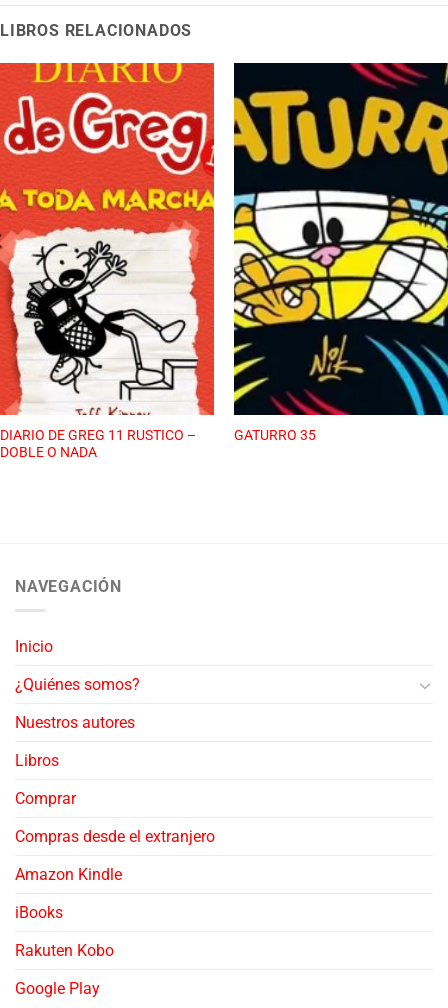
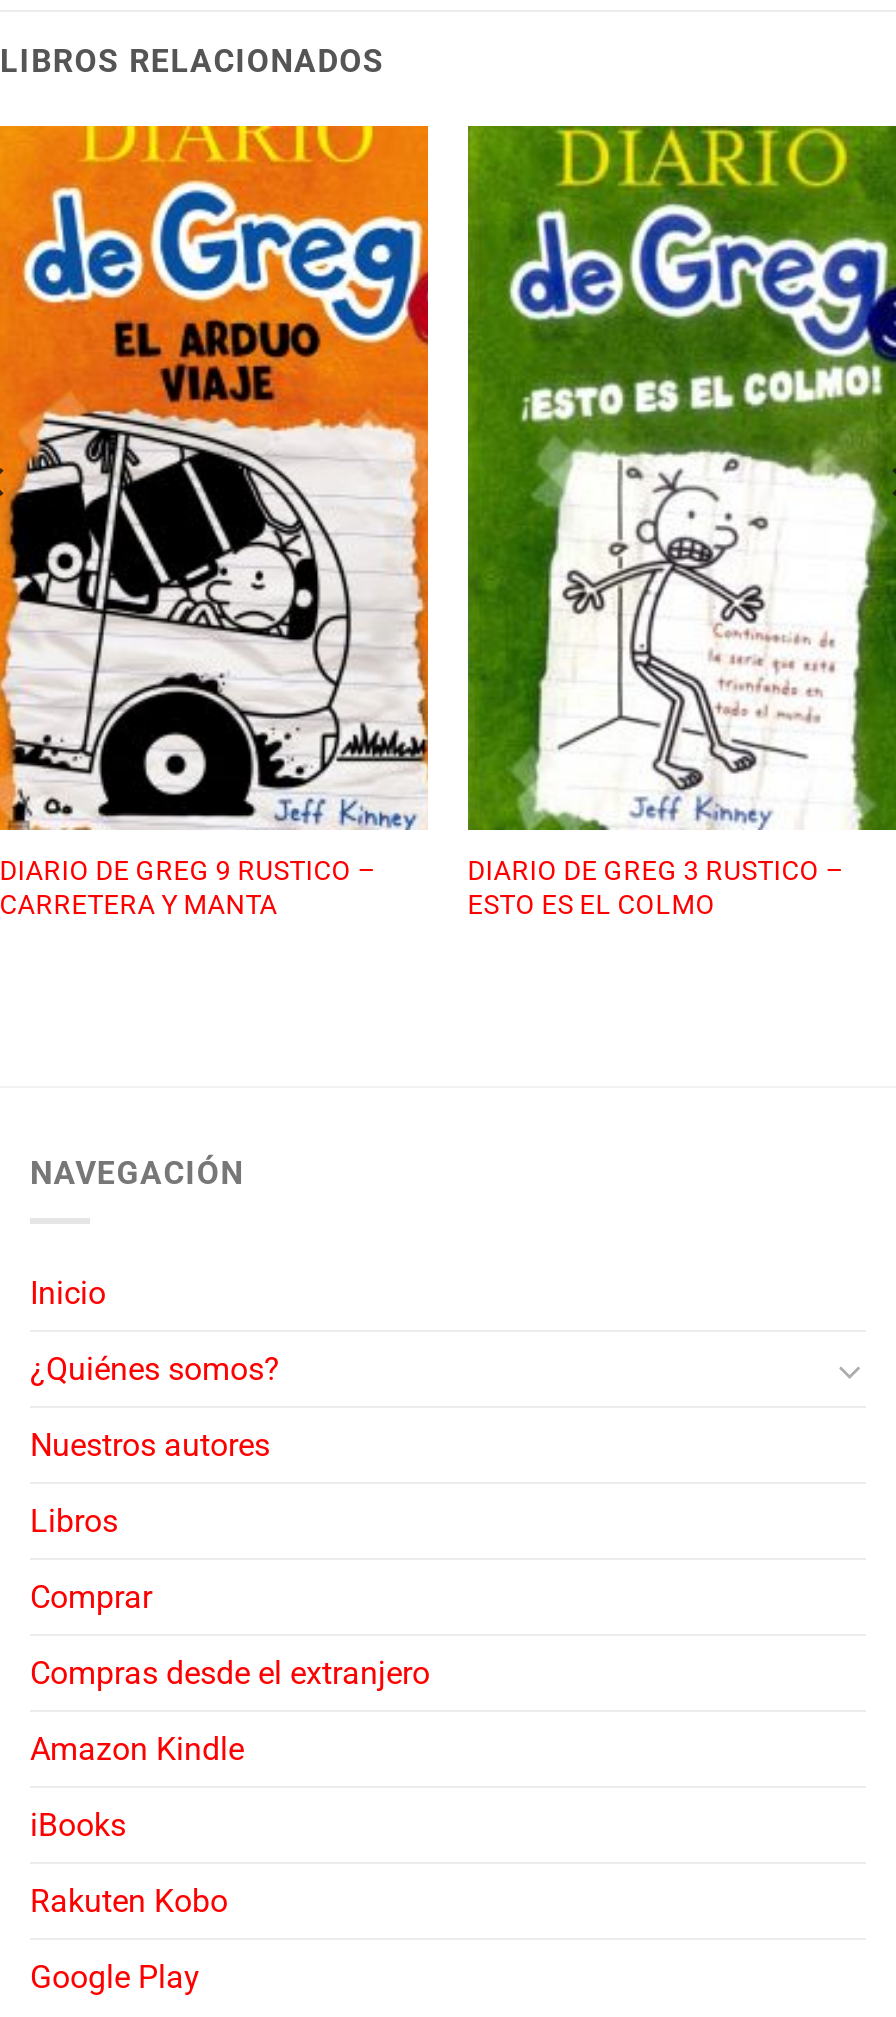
[0,62,215,460] [image] | DIARIO DE GREG 11 RUSTICO – | DOBLE O NADA -> [0,124,430,920] [image] | DIARIO DE GREG 9 RUSTICO – | CARRETERA Y MANTA
[233,62,445,443] [image] | GATURRO 35 -> [466,124,890,920] [image] | DIARIO DE GREG 3 RUSTICO – | ESTO ES EL COLMO

